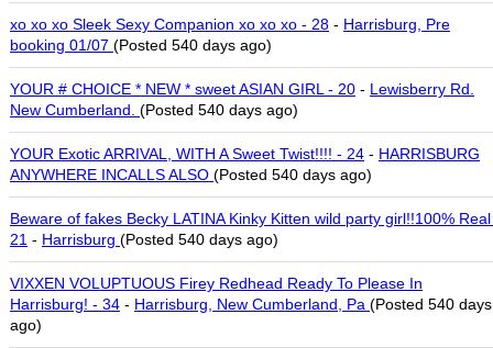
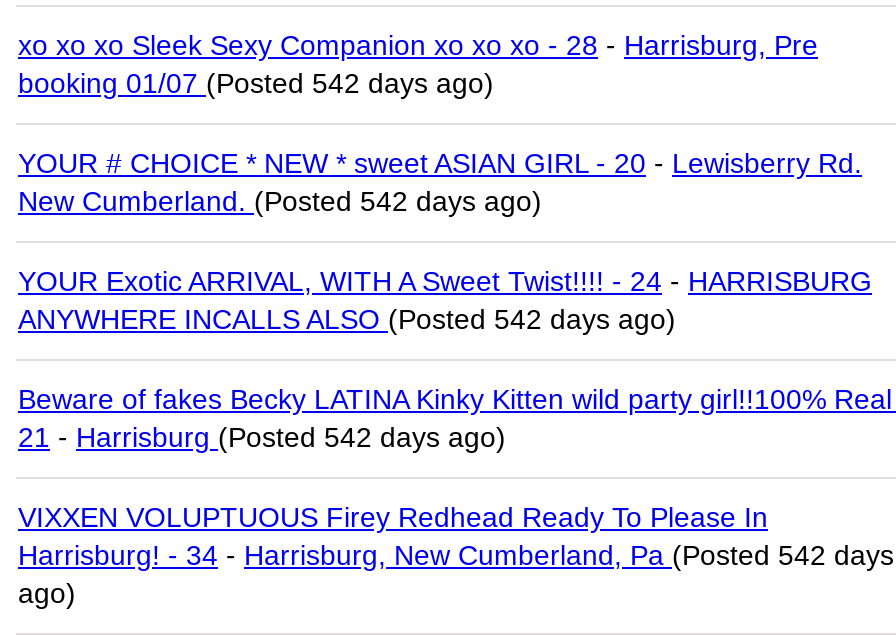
[10,36,272,54] booking 01/07 (Posted 540 days ago) -> [18,67,494,99] booking 01/07 (Posted 542 days ago)
[10,101,298,119] New Cumberland. (Posted 540 days ago) -> [18,185,542,217] New Cumberland. (Posted 542 days ago)
[10,166,372,184] ANYWHERE INCALLS ALSO (Posted 540 days ago) -> [18,303,676,335] ANYWHERE INCALLS ALSO (Posted 542 days ago)
[10,231,278,248] 21 - Harrisburg (Posted 540 days ago) -> [18,421,506,453] 21 - Harrisburg (Posted 542 days ago)
[10,296,492,313] Harrisburg! - 34 - Harrisburg, New Cumberland, Pa (Posted 540 days -> [18,539,894,571] Harrisburg! - 34 - Harrisburg, New Cumberland, Pa (Posted 542 days

